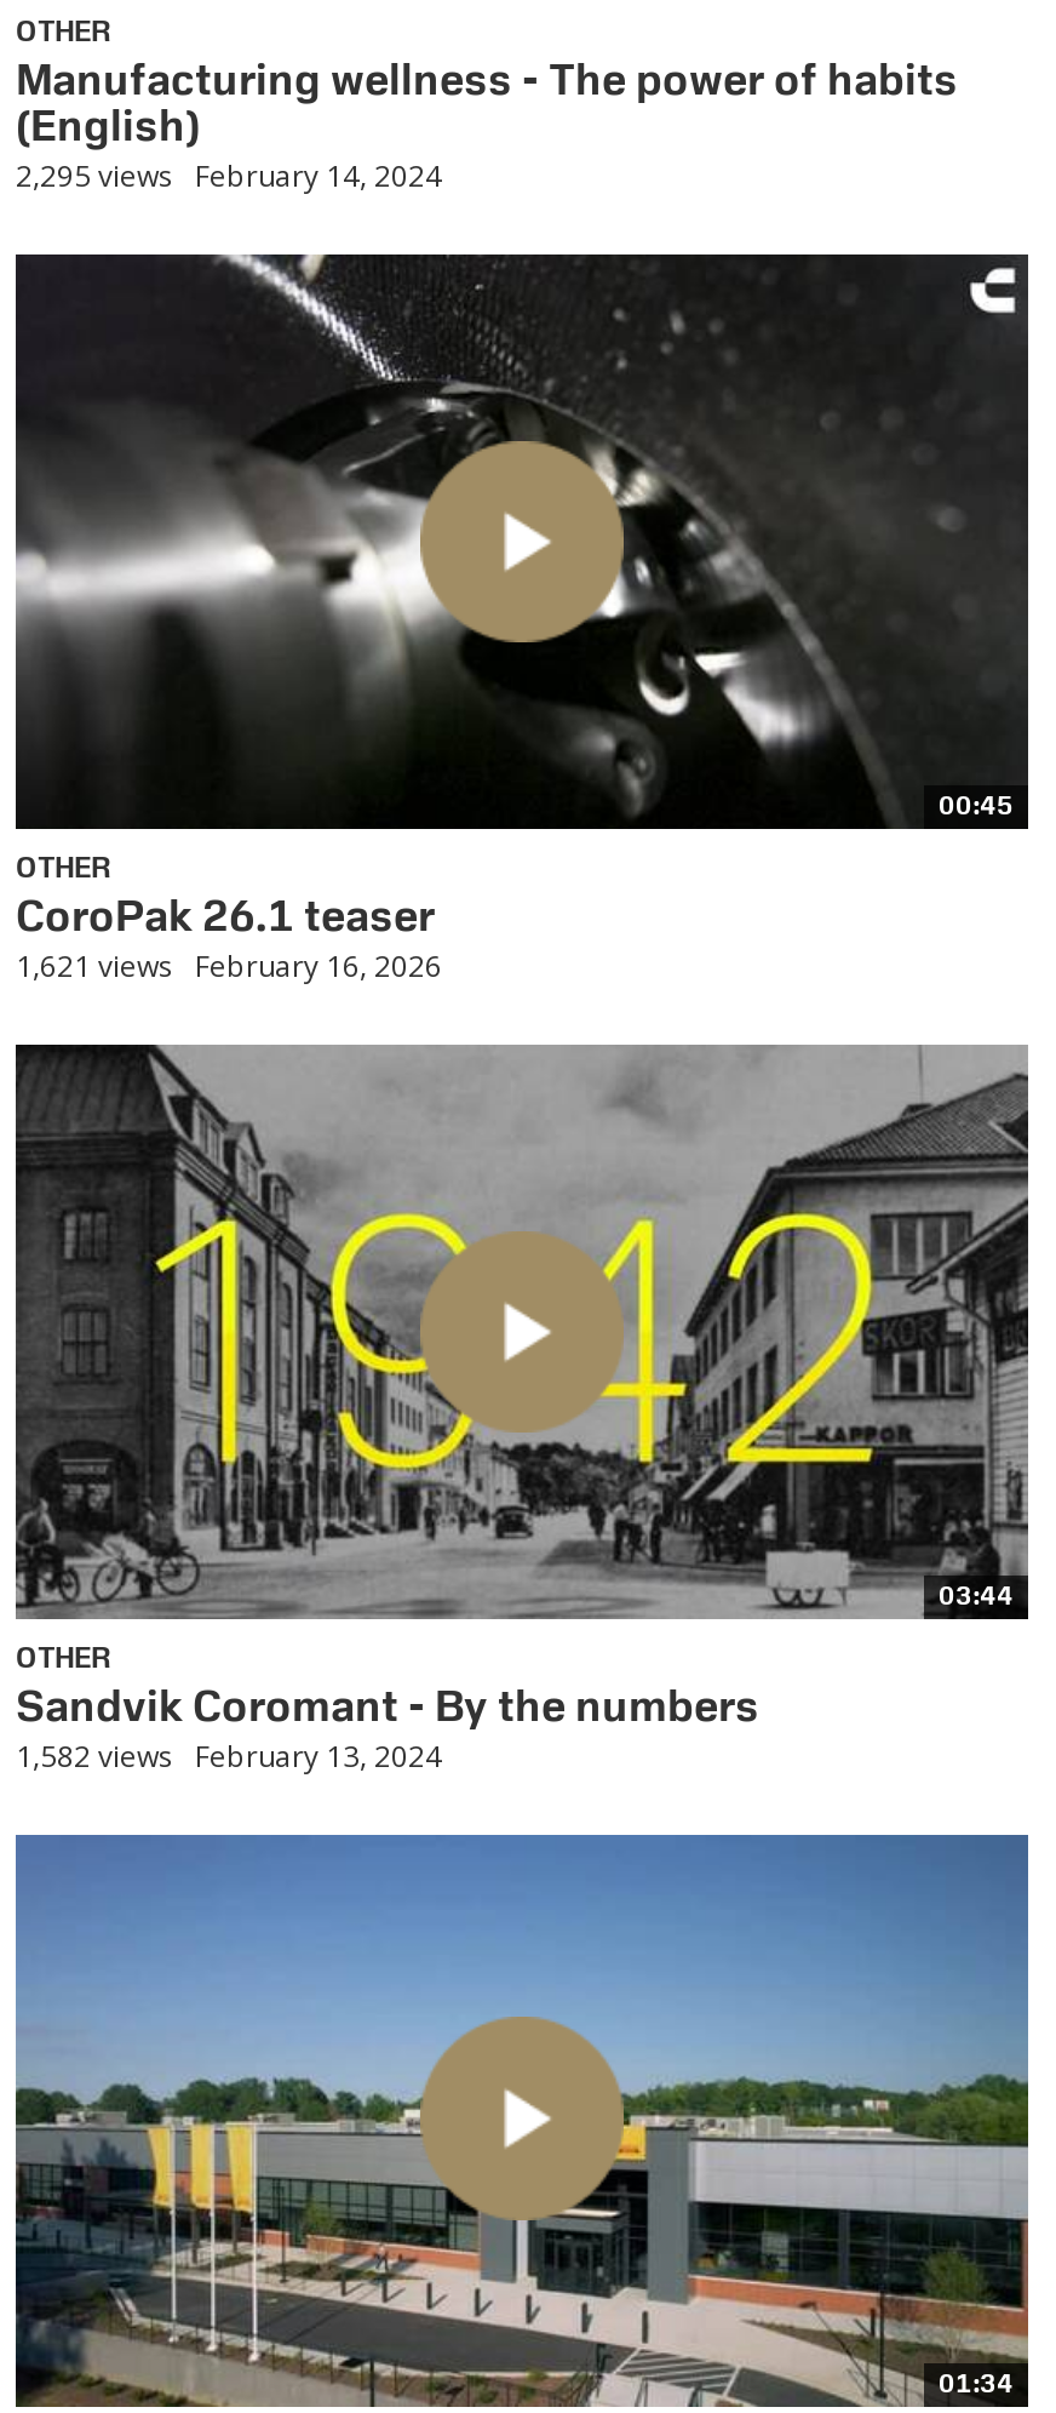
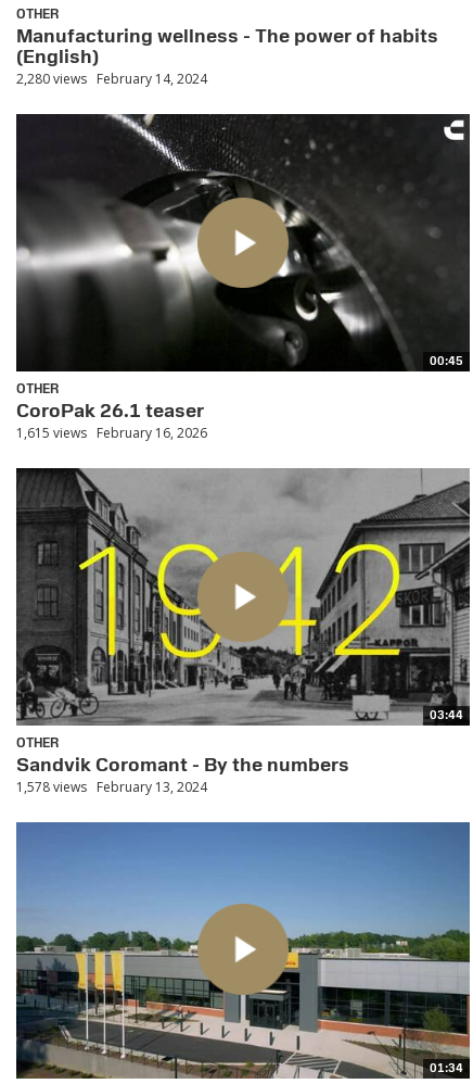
[16,155,442,196] 2,295 views February 14, 2024 -> [16,69,207,88] 2,280 views February 14, 2024
[16,945,442,986] 1,621 views February 16, 2026 -> [16,423,207,442] 1,615 views February 16, 2026
[16,1735,442,1776] 1,582 views February 13, 2024 -> [16,777,207,796] 1,578 views February 13, 2024

